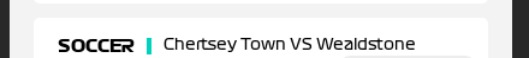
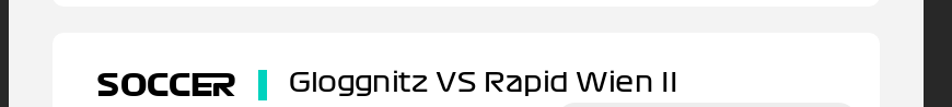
[164,38,416,52] Chertsey Town VS Wealdstone -> [289,70,678,96] Gloggnitz VS Rapid Wien II

